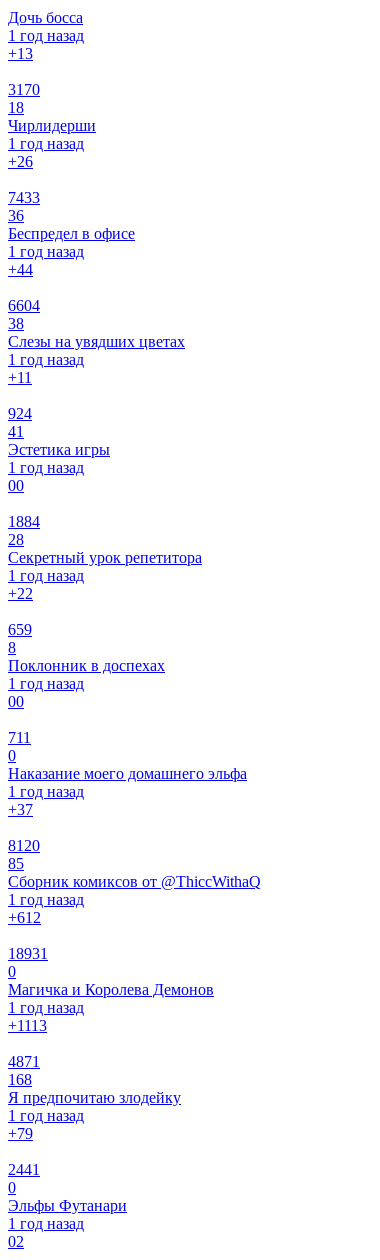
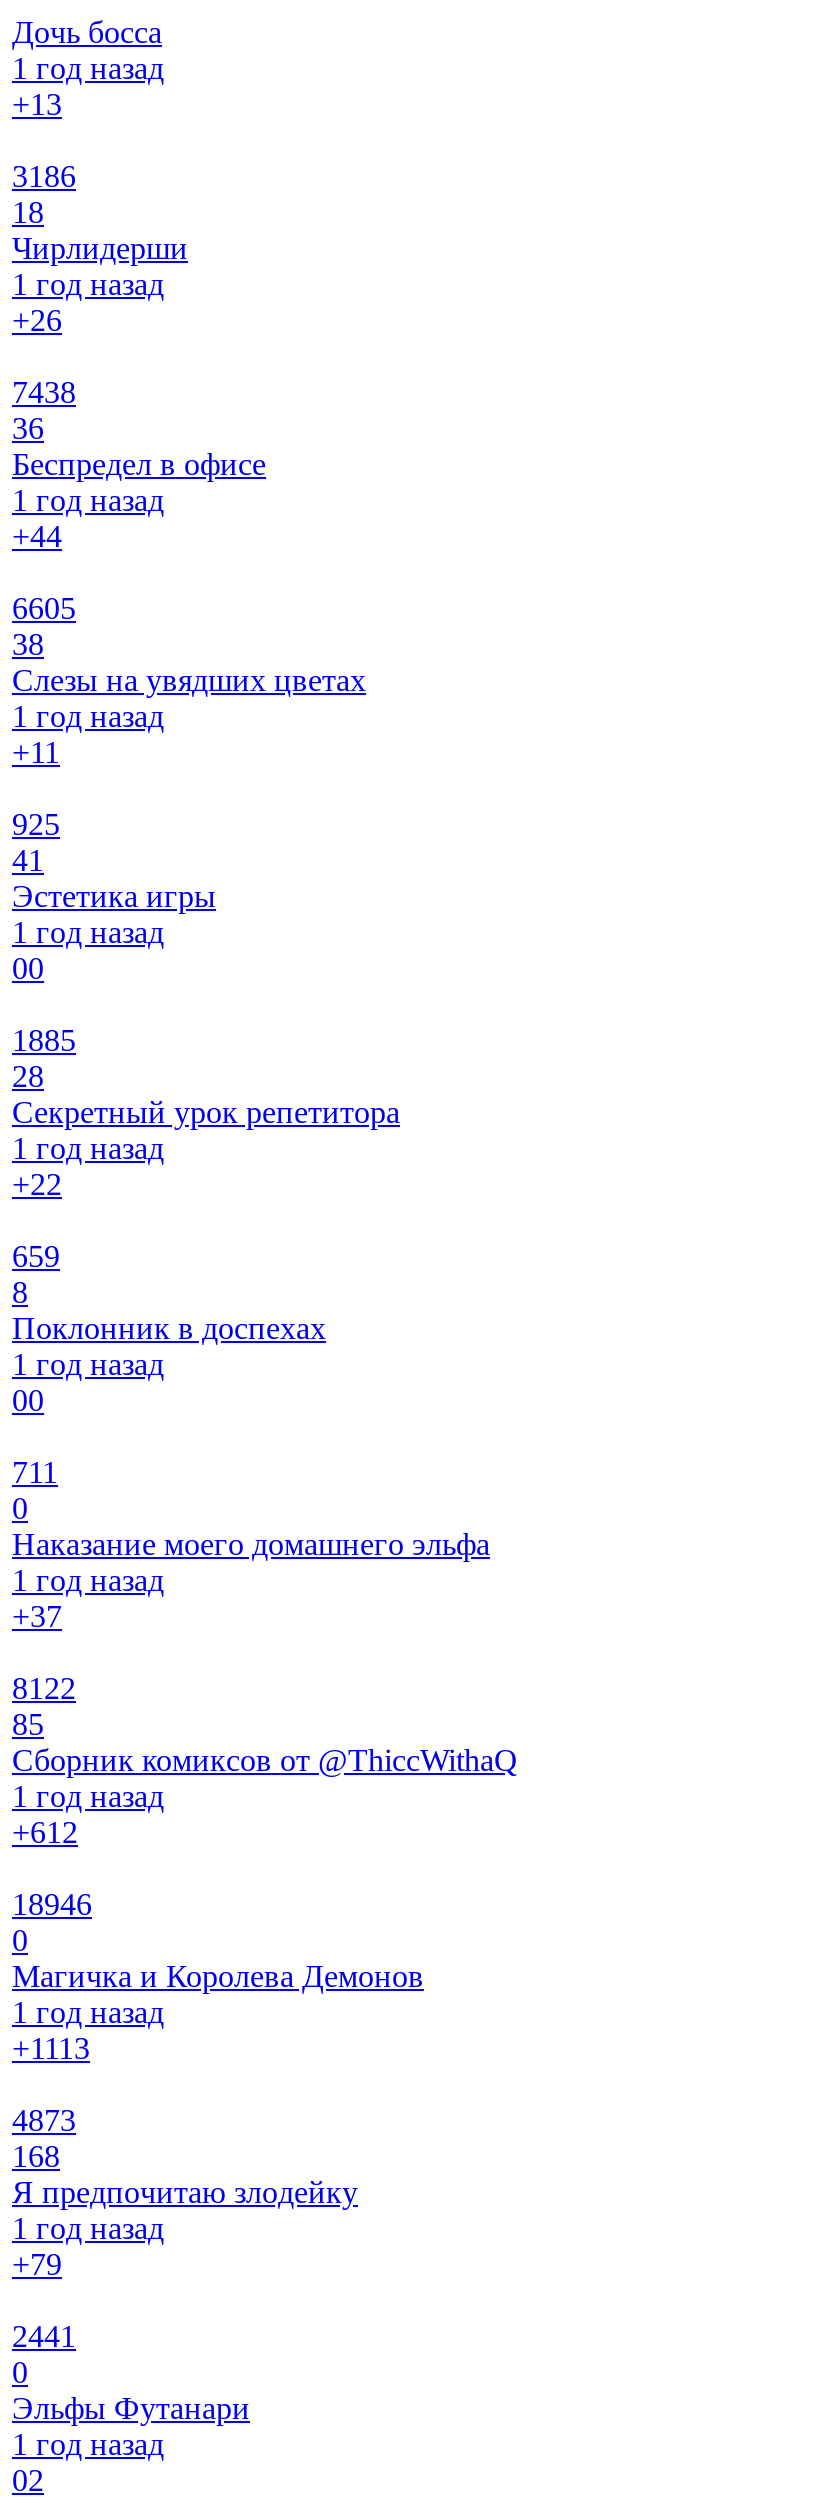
[8,81,40,98] 3170 -> [12,159,76,193] 3186
[8,189,40,206] 7433 -> [12,375,76,409] 7438
[8,297,40,314] 6604 -> [12,591,76,625] 6605
[8,405,32,422] 924 -> [12,807,60,841] 925
[8,513,40,530] 1884 -> [12,1023,76,1057] 1885
[8,837,40,854] 8120 -> [12,1671,76,1705] 8122
[8,945,48,962] 18931 -> [12,1887,92,1921] 18946
[8,1053,40,1070] 4871 -> [12,2103,76,2137] 4873

